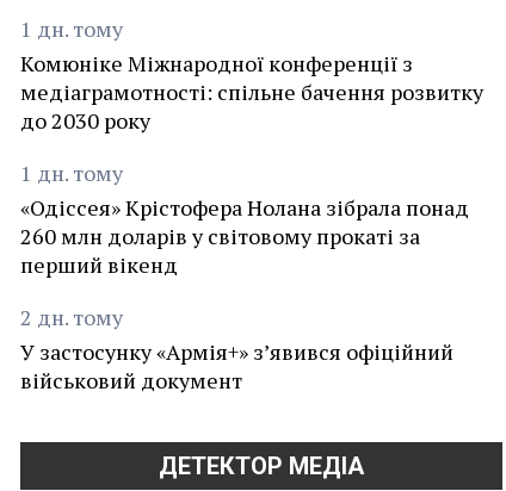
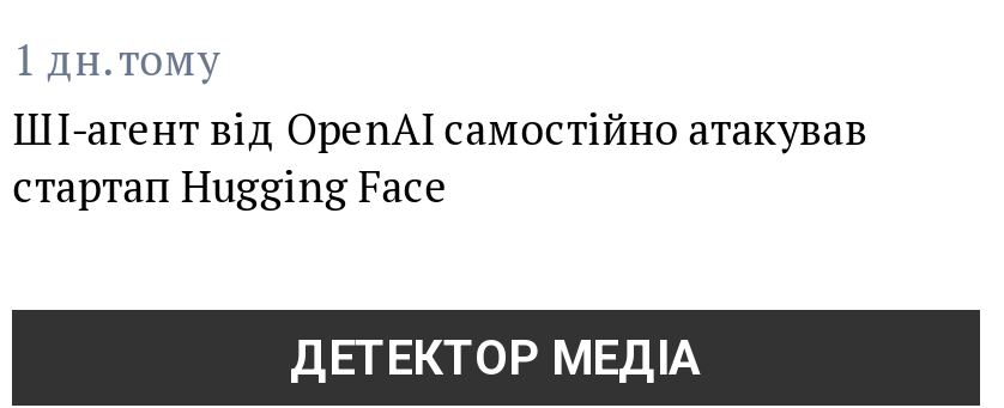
[21,49,484,395] Комюніке Міжнародної конференції з | медіаграмотності: спільне бачення розвитку | до 2030 року | 1 дн. тому | «Одіссея» Крістофера Нолана зібрала понад | 260 млн доларів у світовому прокаті за | перший вікенд | 2 дн. тому | У застосунку «Армія+» зʼявився офіційний | військовий документ -> [13,100,868,215] ШІ-агент від OpenAI самостійно атакував | стартап Hugging Face

